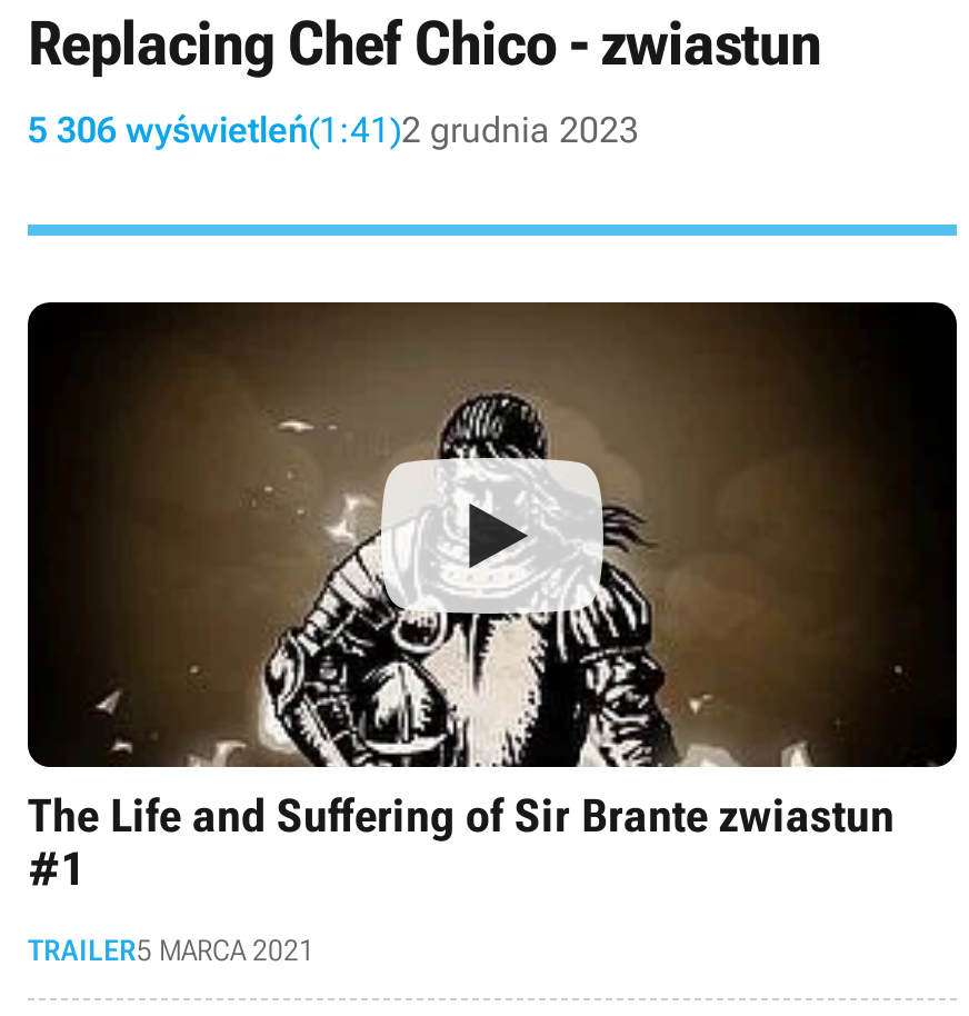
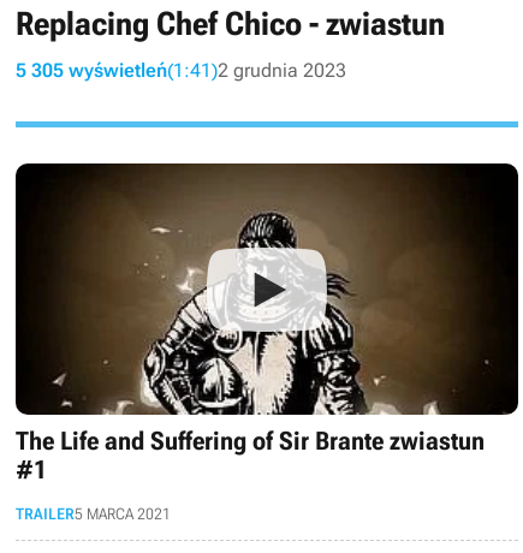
[28,109,639,151] 5 306 wyświetleń(1:41)2 grudnia 2023 -> [16,59,346,82] 5 305 wyświetleń(1:41)2 grudnia 2023

